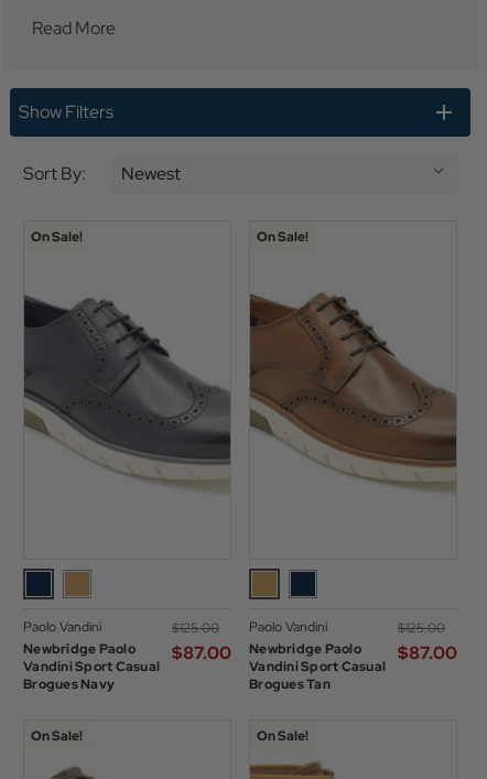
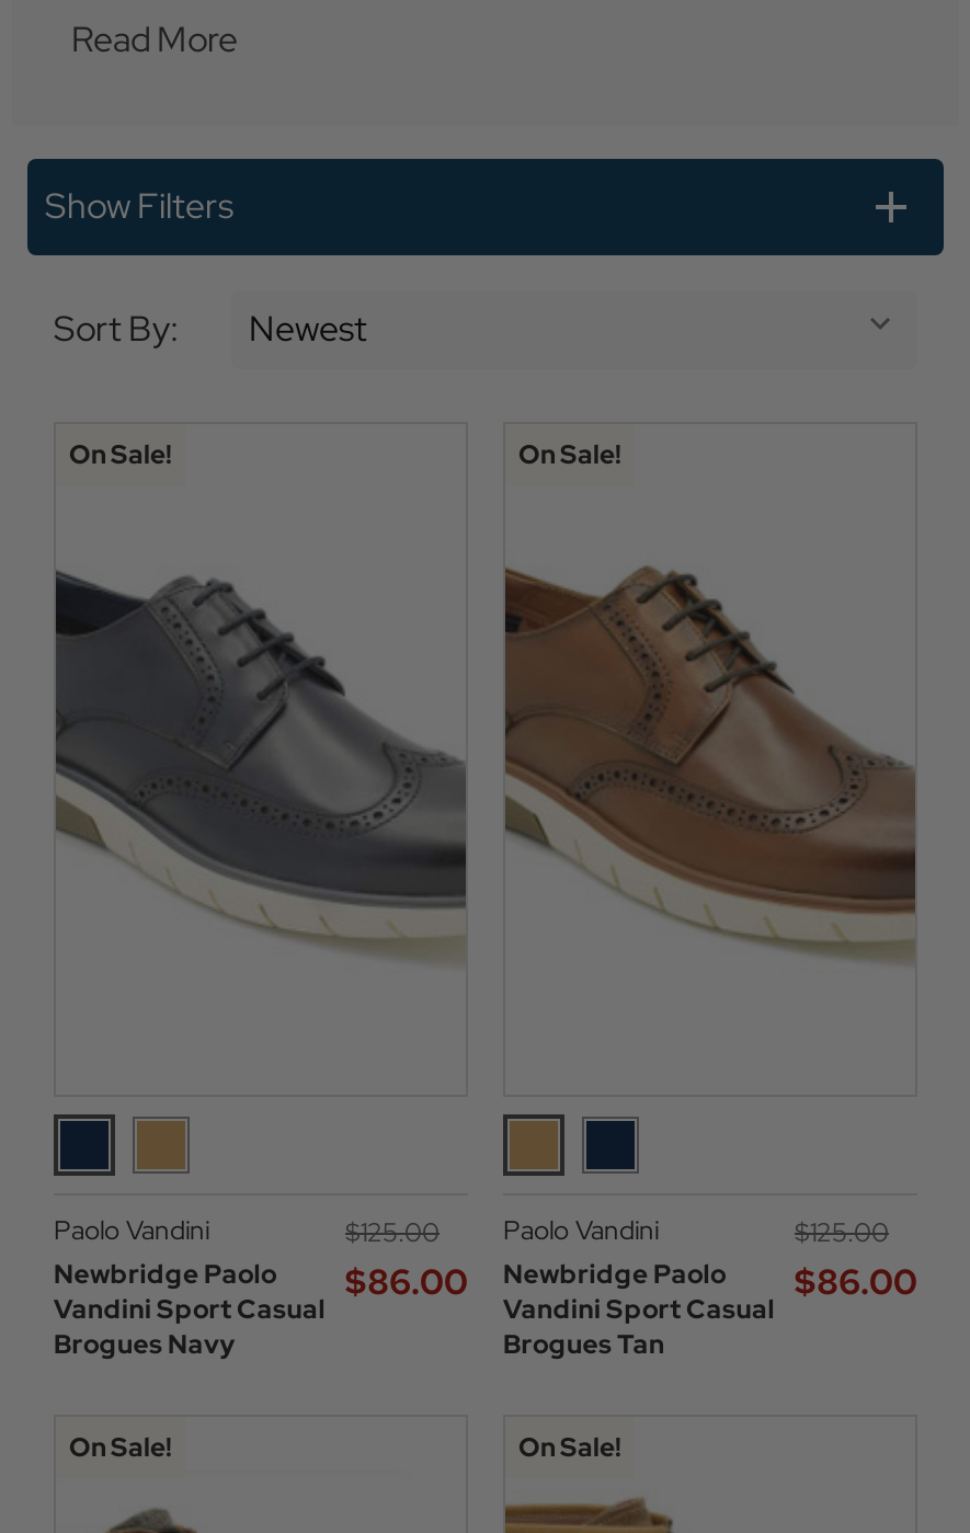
[172,642,231,665] $‌87.00 -> [345,1260,468,1306] $‌86.00
[398,642,457,665] $‌87.00 -> [795,1260,917,1306] $‌86.00

